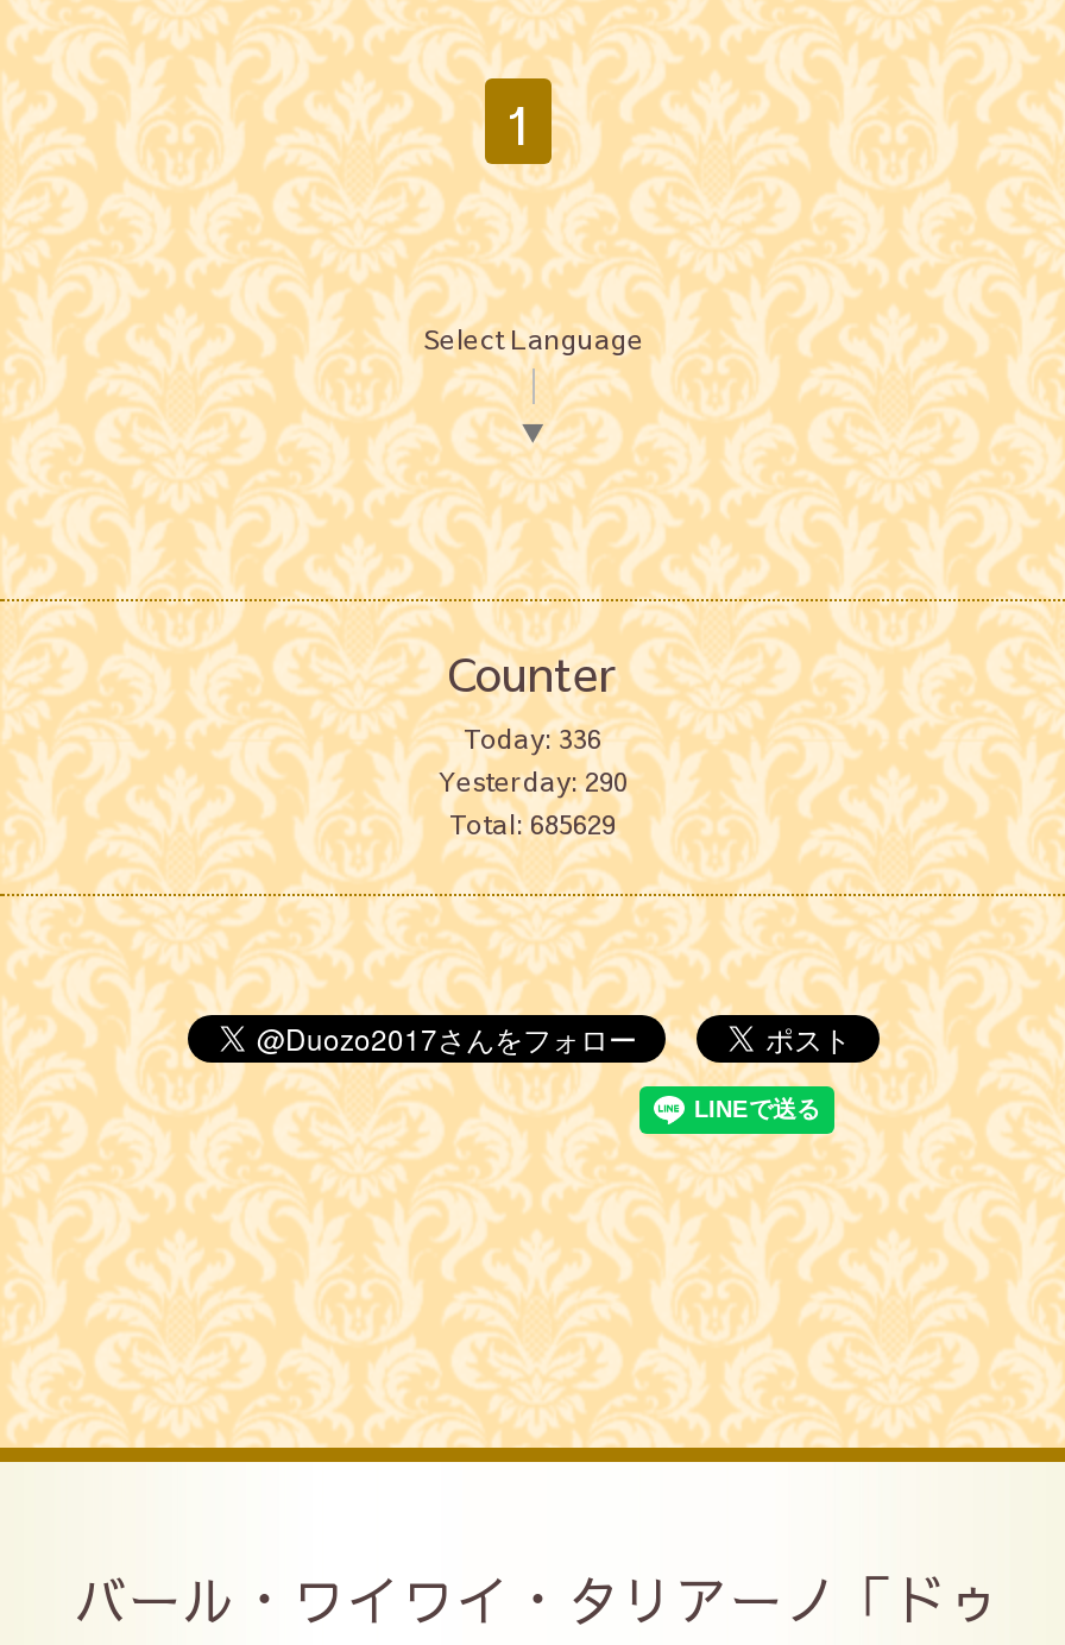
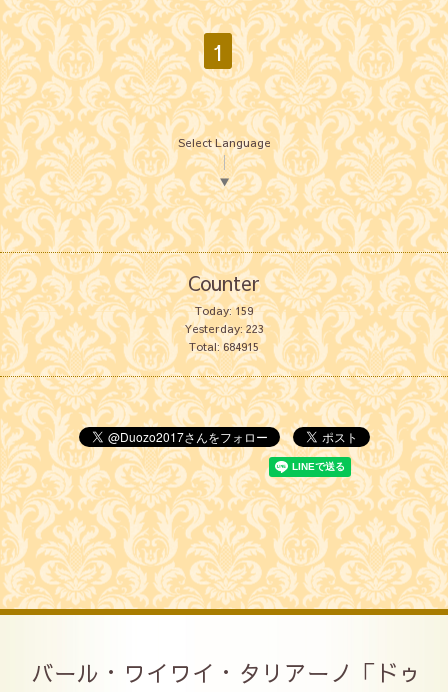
[464,720,601,756] Today: 336 -> [195,303,253,318] Today: 159
[437,763,628,798] Yesterday: 290 -> [184,321,264,336] Yesterday: 223
[449,806,616,841] Total: 685629 -> [189,339,259,354] Total: 684915

